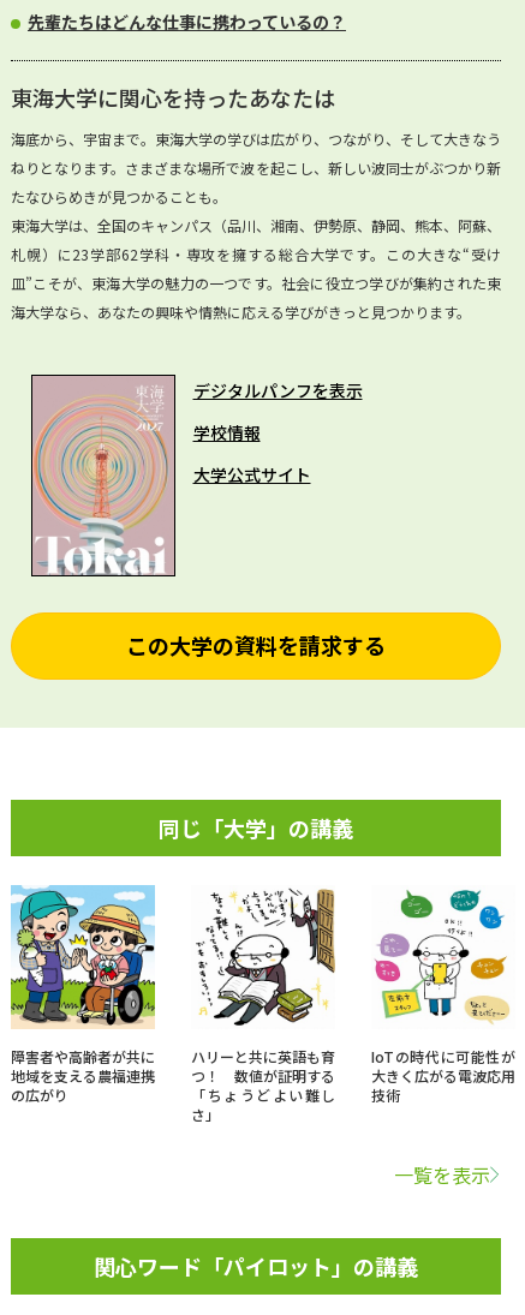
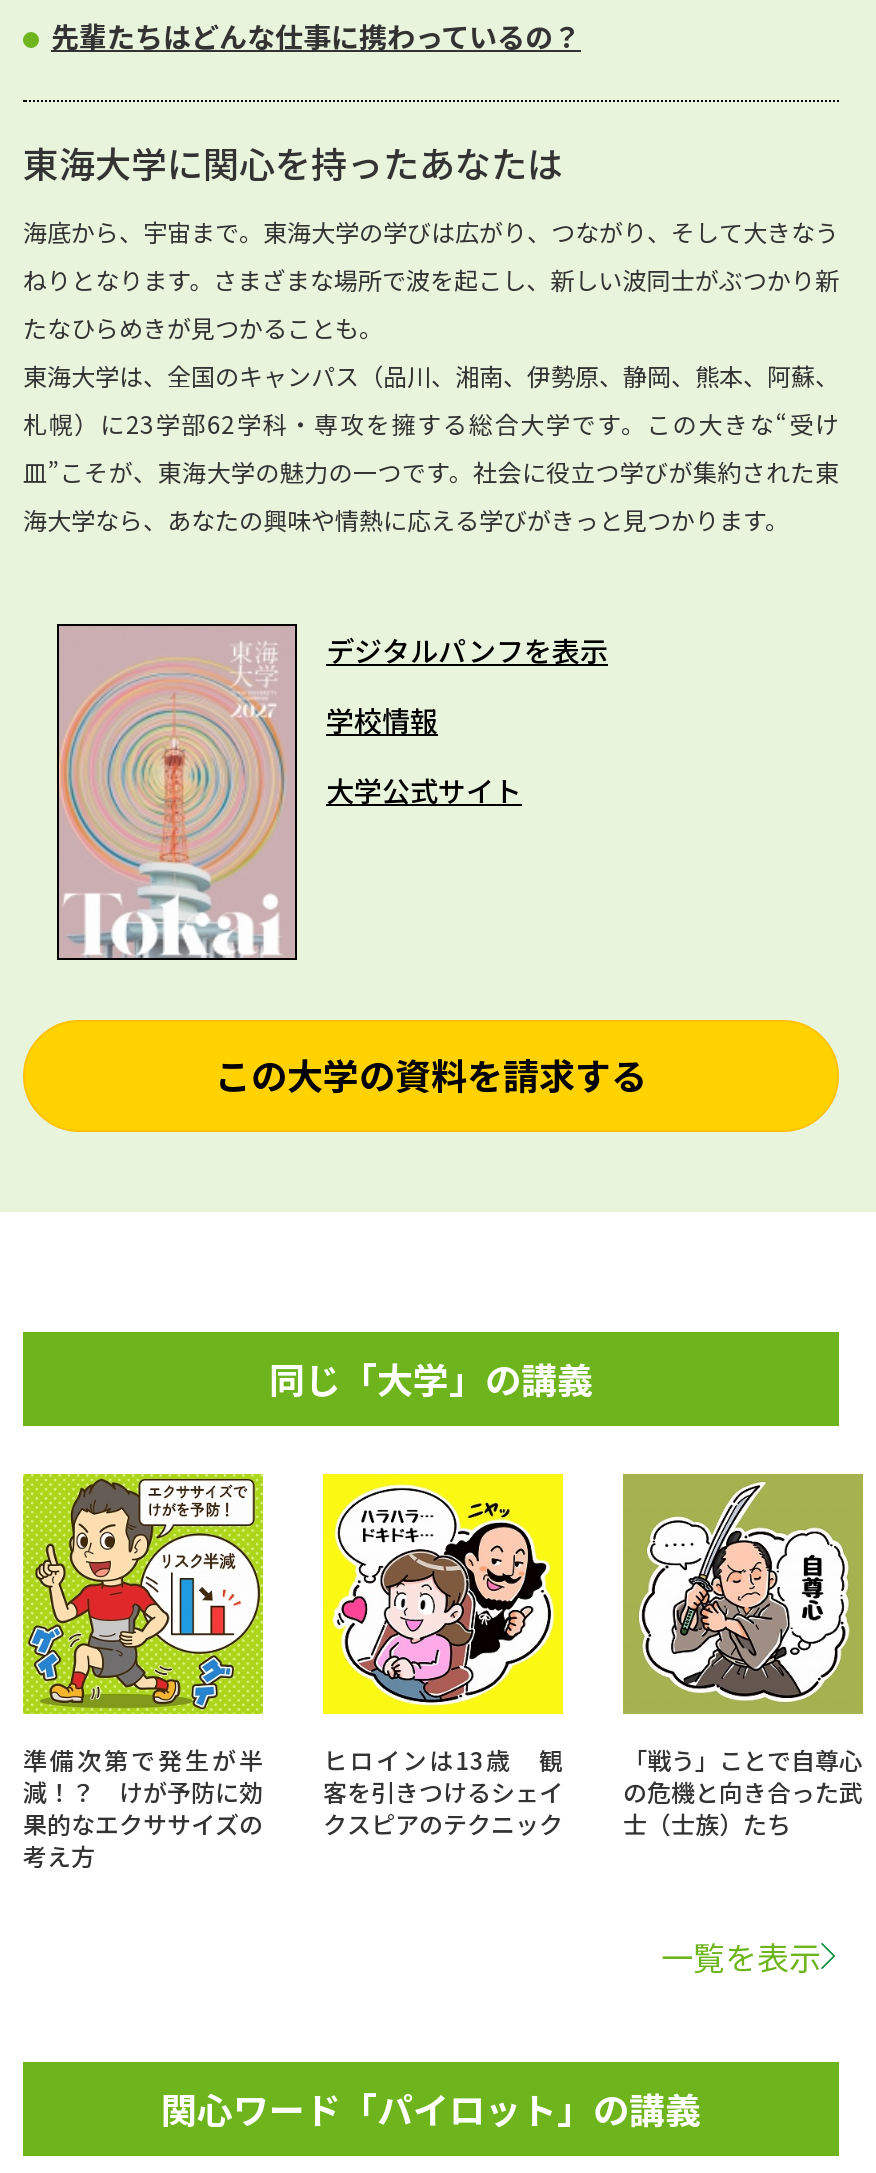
[11,885,156,1105] [image] | 障害者や高齢者が共に | 地域を支える農福連携 | の広がり -> [21,1472,265,1872] [image] | 準備次第で発生が半 | 減！？ けが予防に効 | 果的なエクササイズの | 考え方
[191,885,335,1124] [image] | ハリーと共に英語も育 | つ！ 数値が証明する | 「ちょうどよい難し | さ」 -> [321,1472,565,1840] [image] | ヒロインは13歳 観 | 客を引きつけるシェイ | クスピアのテクニック
[371,885,515,1105] [image] | IoTの時代に可能性が | 大きく広がる電波応用 | 技術 -> [621,1472,865,1840] [image] | 「戦う」ことで自尊心 | の危機と向き合った武 | 士（士族）たち

